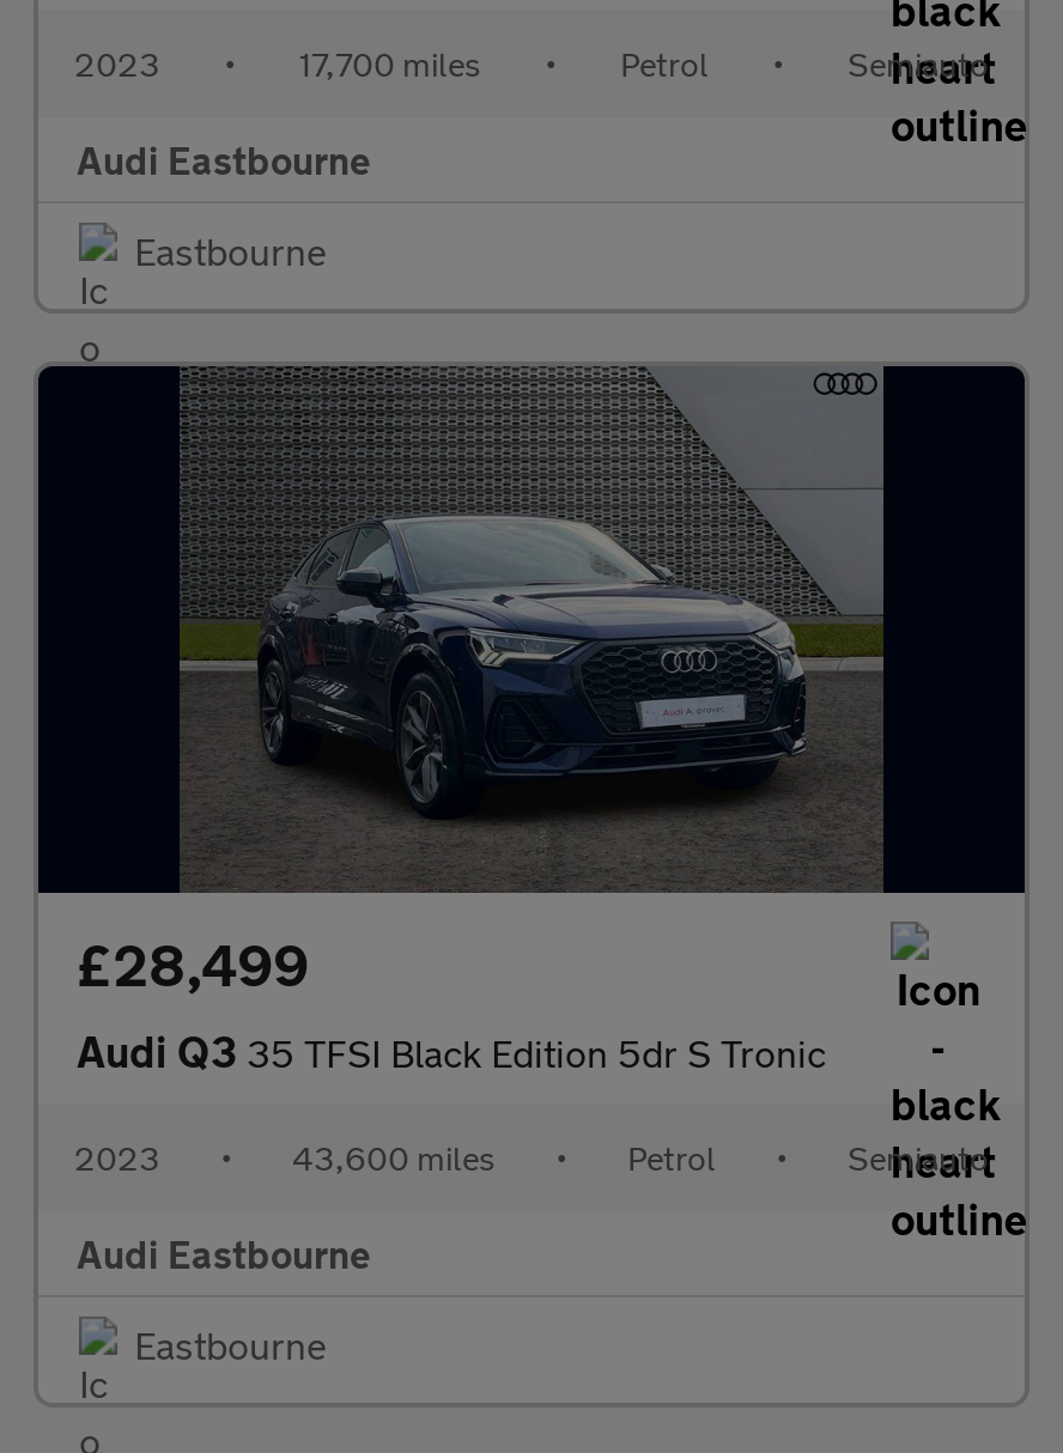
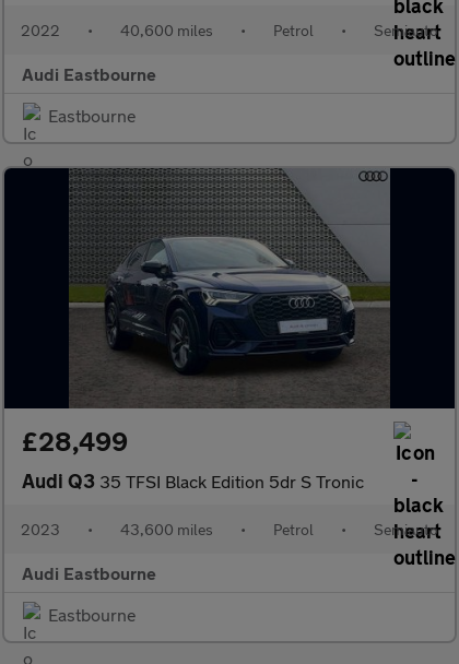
[74,43,160,84] 2023 -> [21,21,60,39] 2022
[299,43,481,84] 17,700 miles -> [120,21,213,39] 40,600 miles

